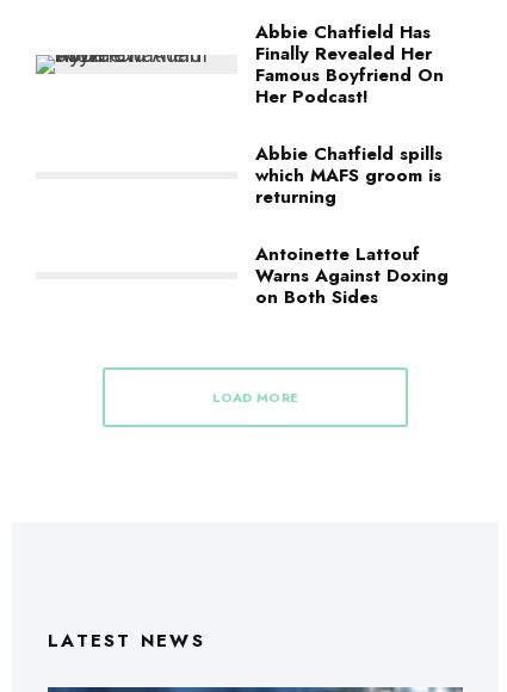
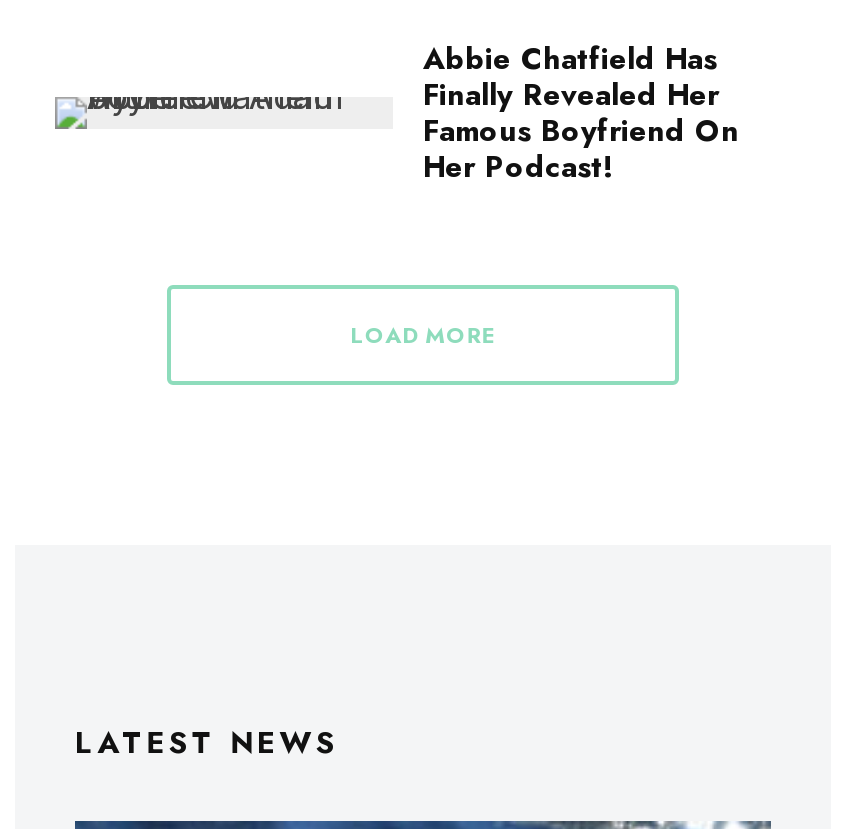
[255,141,449,310] Abbie Chatfield spills | which MAFS groom is | returning | Antoinette Lattouf | Warns Against Doxing | on Both Sides -> none

